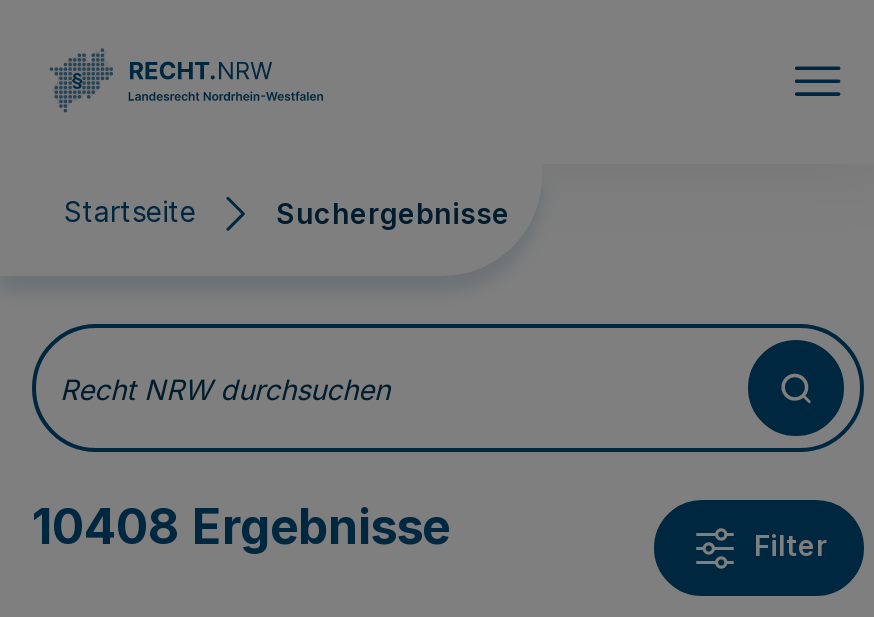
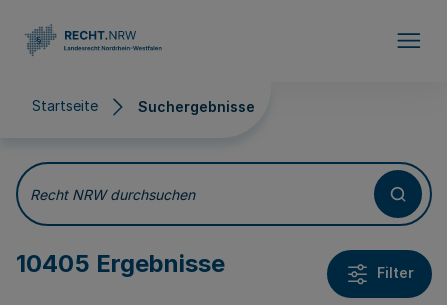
[32,498,450,556] 10408 Ergebnisse -> [16,249,225,278] 10405 Ergebnisse

